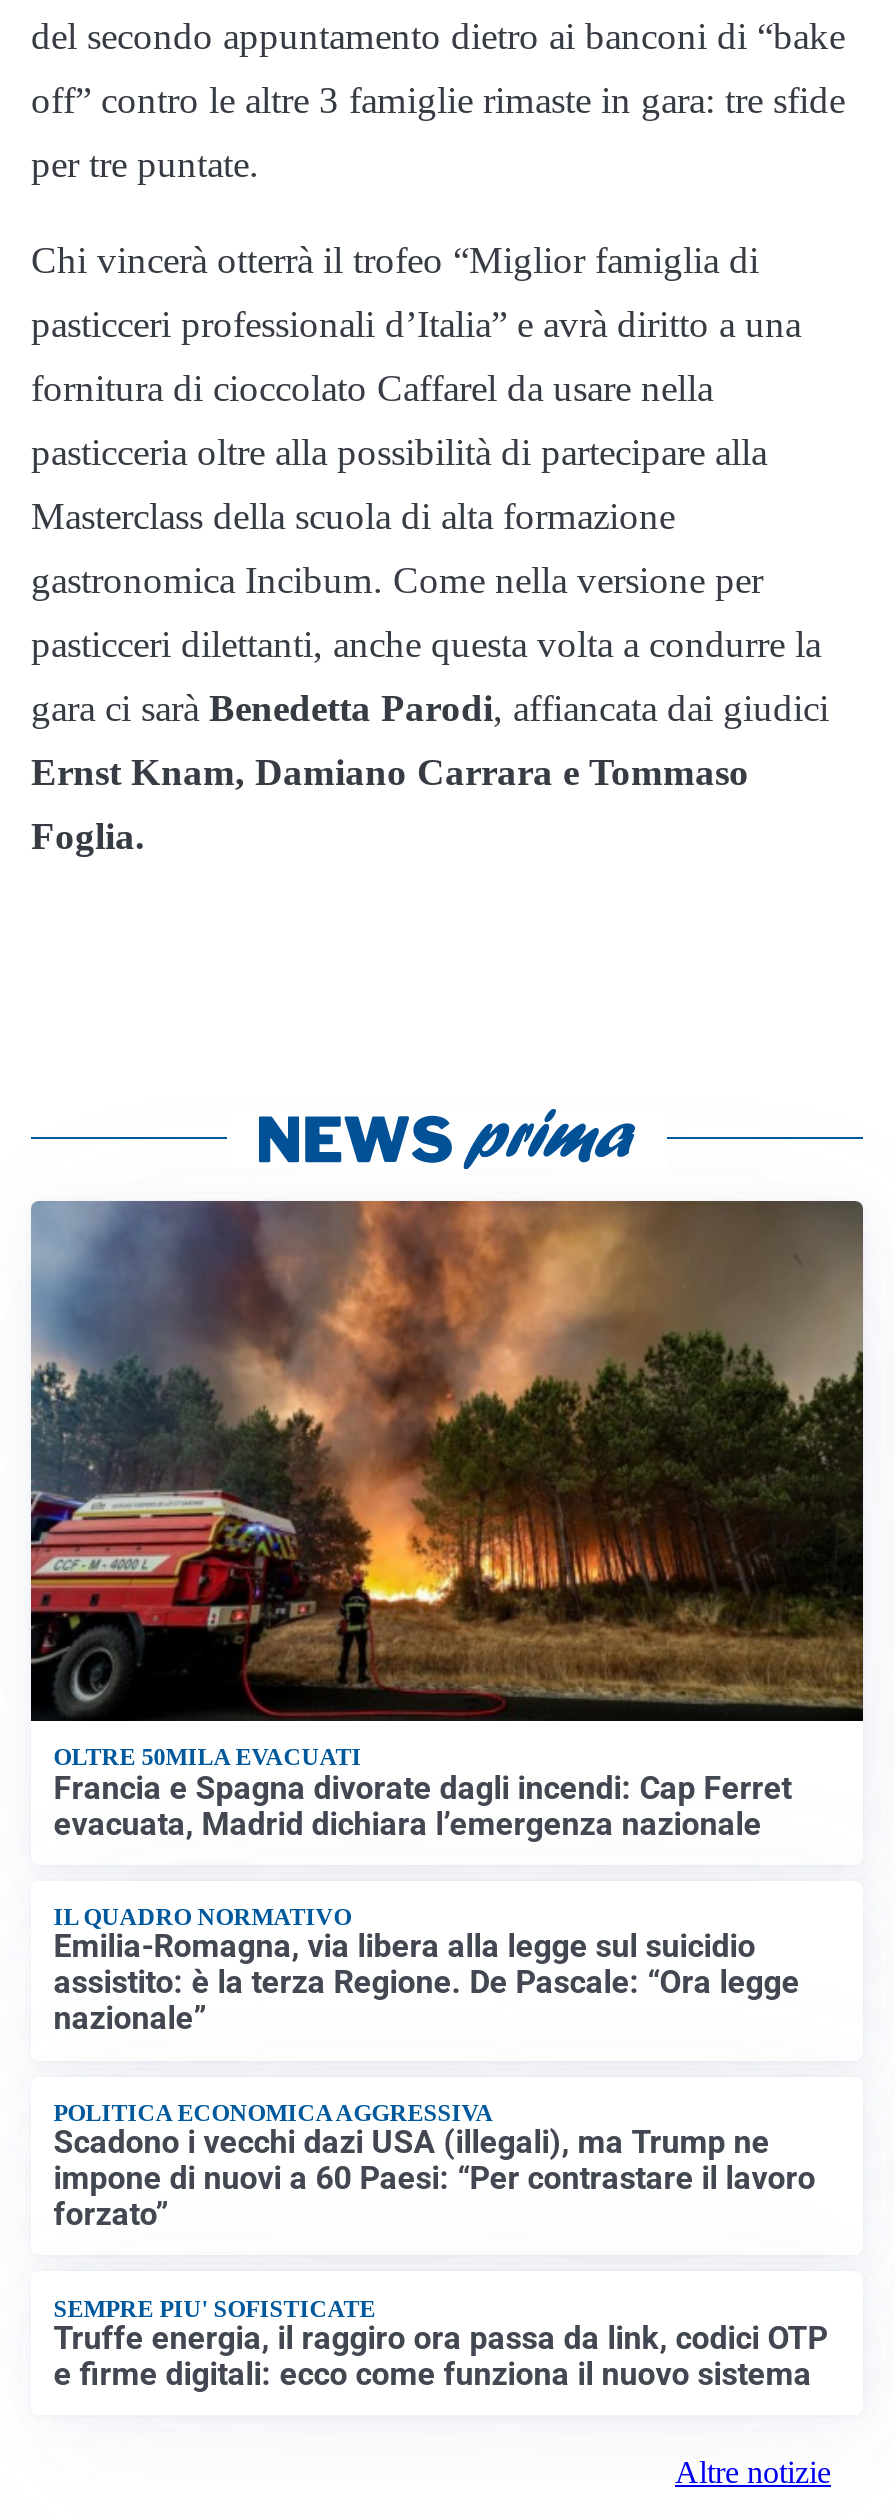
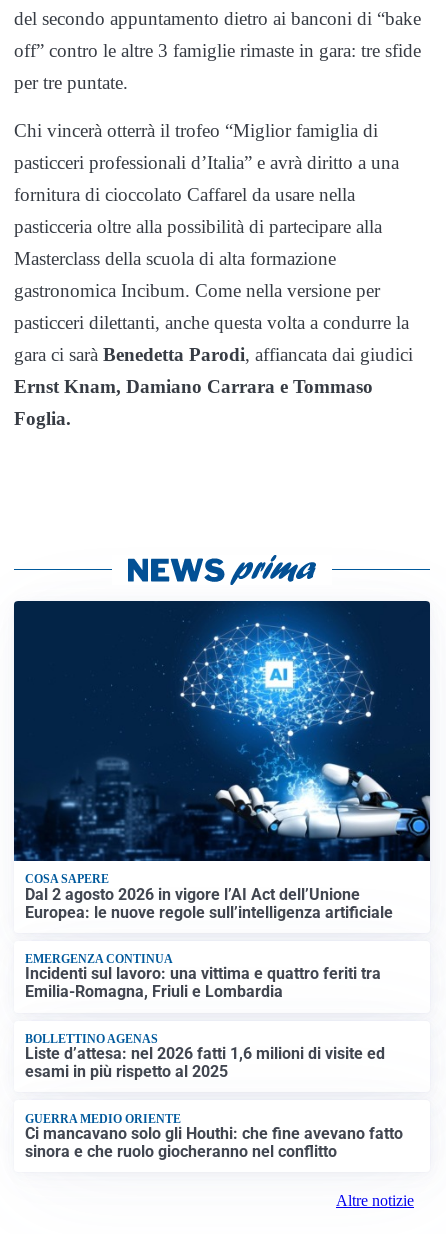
[29,1199,865,1842] [image] | OLTRE 50MILA EVACUATI | Francia e Spagna divorate dagli incendi: Cap Ferret | evacuata, Madrid dichiara l’emergenza nazionale -> [13,600,431,922] [image] | COSA SAPERE | Dal 2 agosto 2026 in vigore l’AI Act dell’Unione | Europea: le nuove regole sull’intelligenza artificiale
[53,1903,799,2038] IL QUADRO NORMATIVO | Emilia-Romagna, via libera alla legge sul suicidio | assistito: è la terza Regione. De Pascale: “Ora legge | nazionale” -> [25,952,381,1001] EMERGENZA CONTINUA | Incidenti sul lavoro: una vittima e quattro feriti tra | Emilia-Romagna, Friuli e Lombardia
[53,2099,815,2233] POLITICA ECONOMICA AGGRESSIVA | Scadono i vecchi dazi USA (illegali), ma Trump ne | impone di nuovi a 60 Paesi: “Per contrastare il lavoro | forzato” -> [25,1032,385,1081] BOLLETTINO AGENAS | Liste d’attesa: nel 2026 fatti 1,6 milioni di visite ed | esami in più rispetto al 2025
[53,2294,827,2393] SEMPRE PIU' SOFISTICATE | Truffe energia, il raggiro ora passa da link, codici OTP | e firme digitali: ecco come funziona il nuovo sistema -> [25,1111,403,1161] GUERRA MEDIO ORIENTE | Ci mancavano solo gli Houthi: che fine avevano fatto | sinora e che ruolo giocheranno nel conflitto

